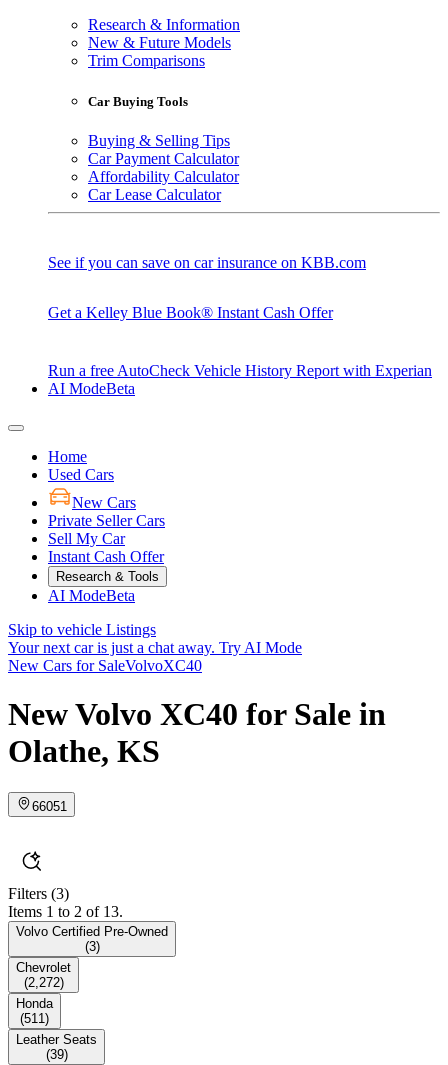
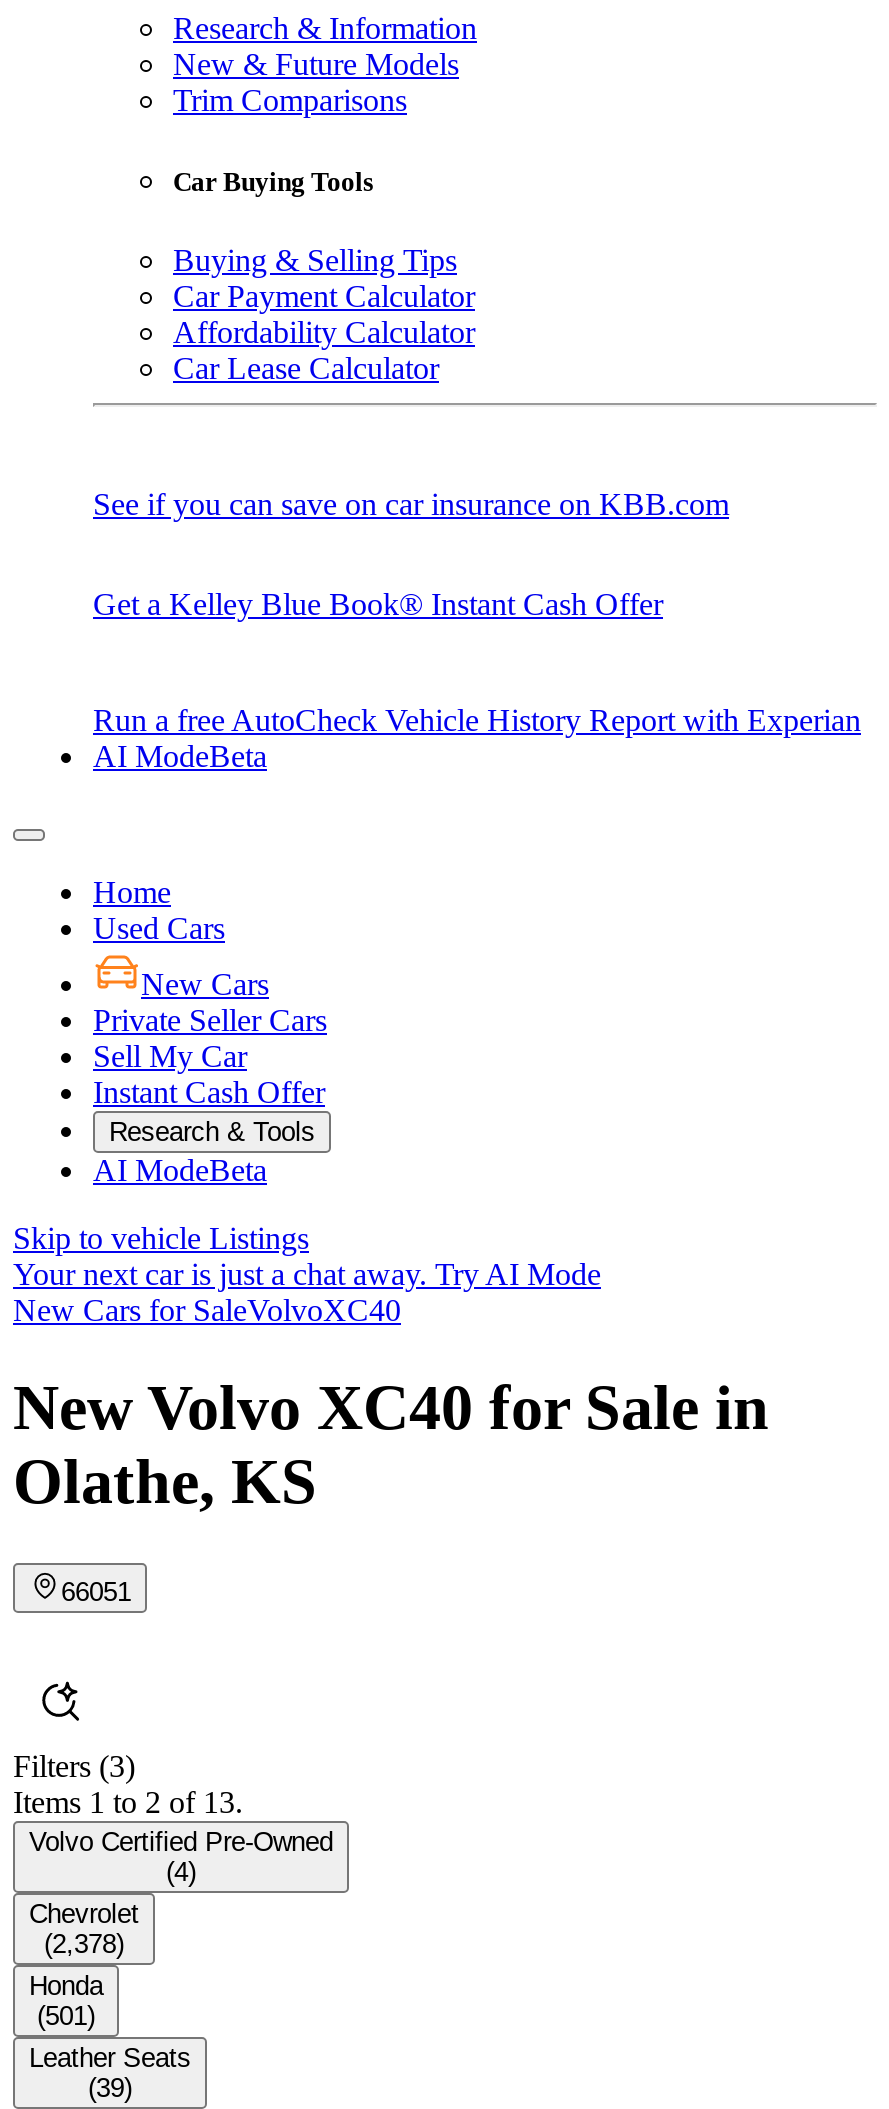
[84,939,99,954] (3) -> [166,1857,196,1887] (4)
[23,975,63,990] (2,272) -> [44,1929,124,1959] (2,378)
[20,1011,49,1026] (511) -> [37,2001,95,2031] (501)

